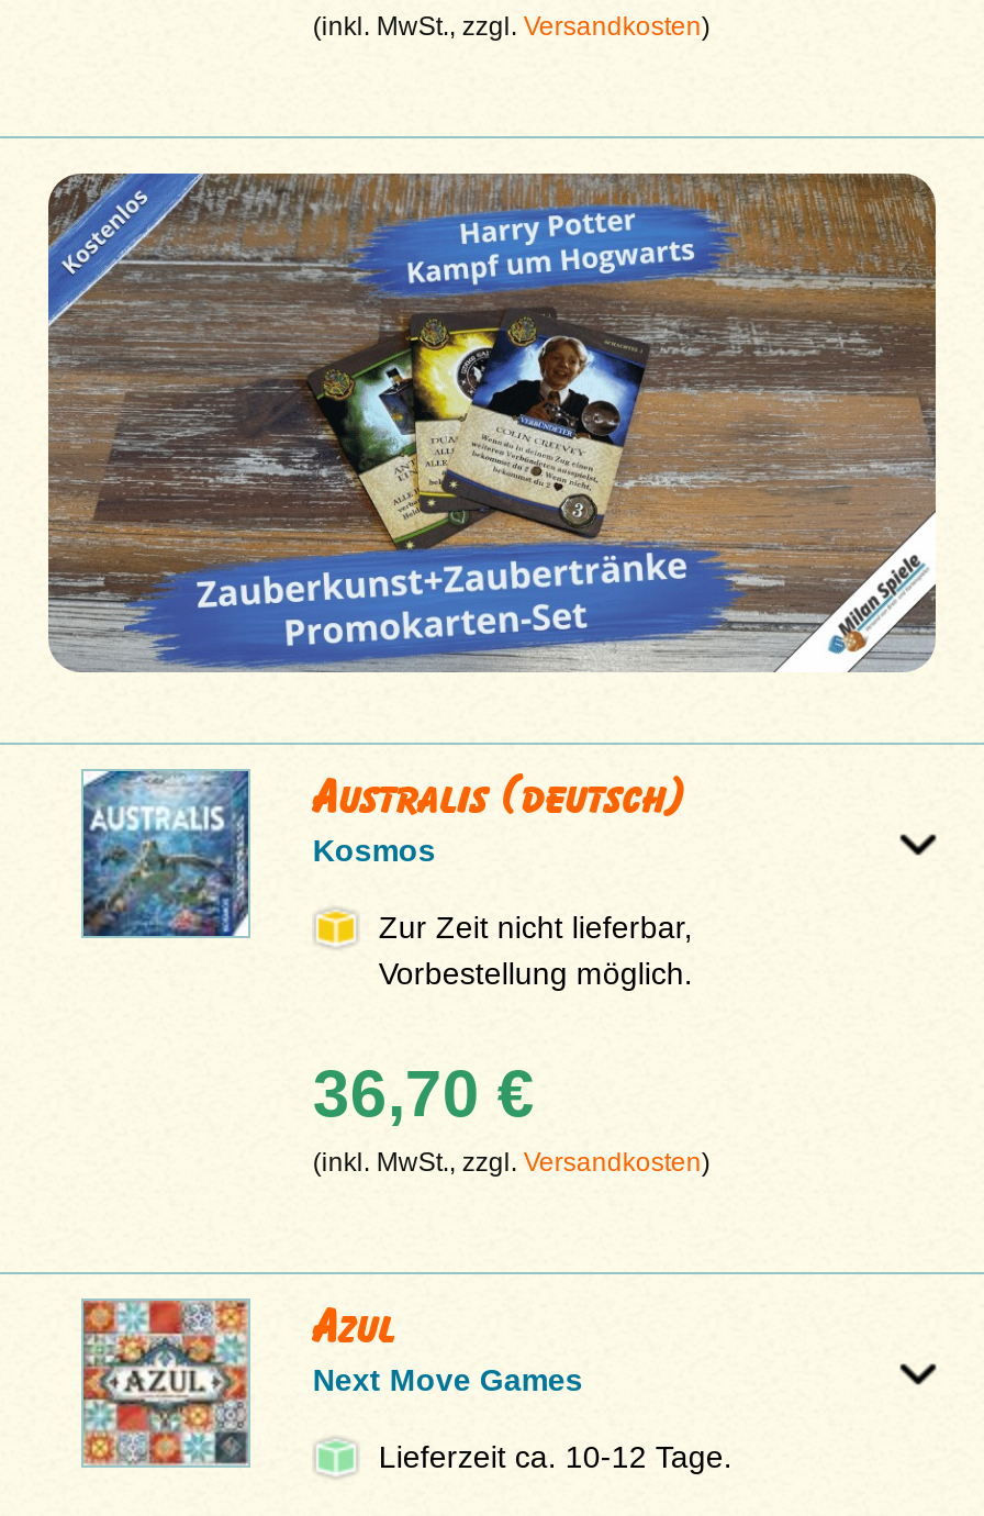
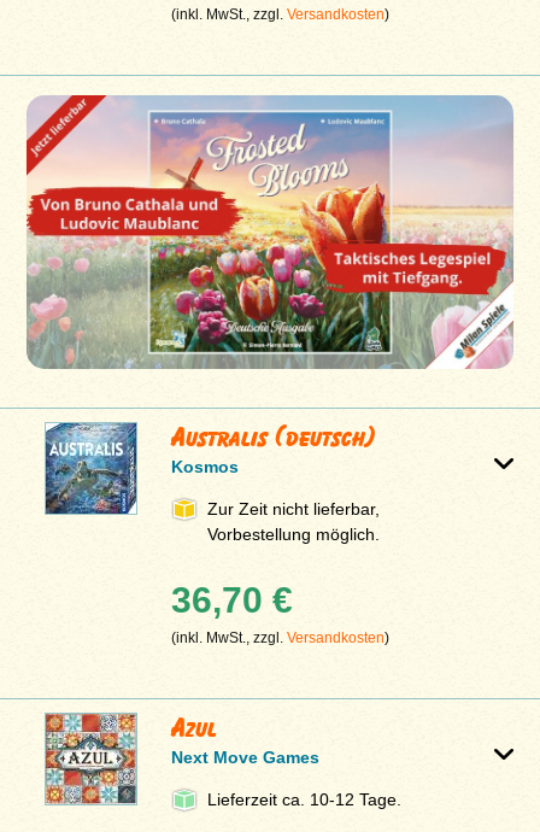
[46,171,938,672] [image] -> [25,94,513,369] [image]

